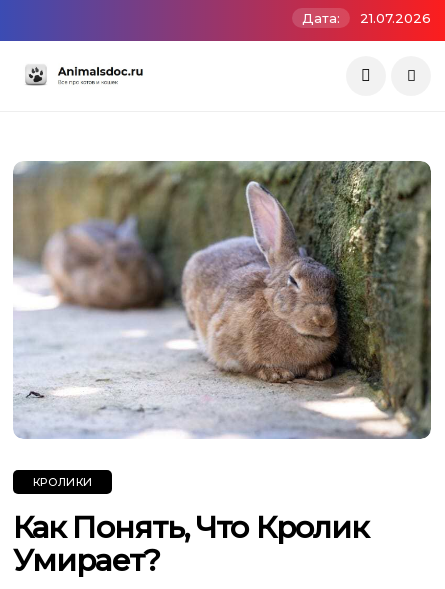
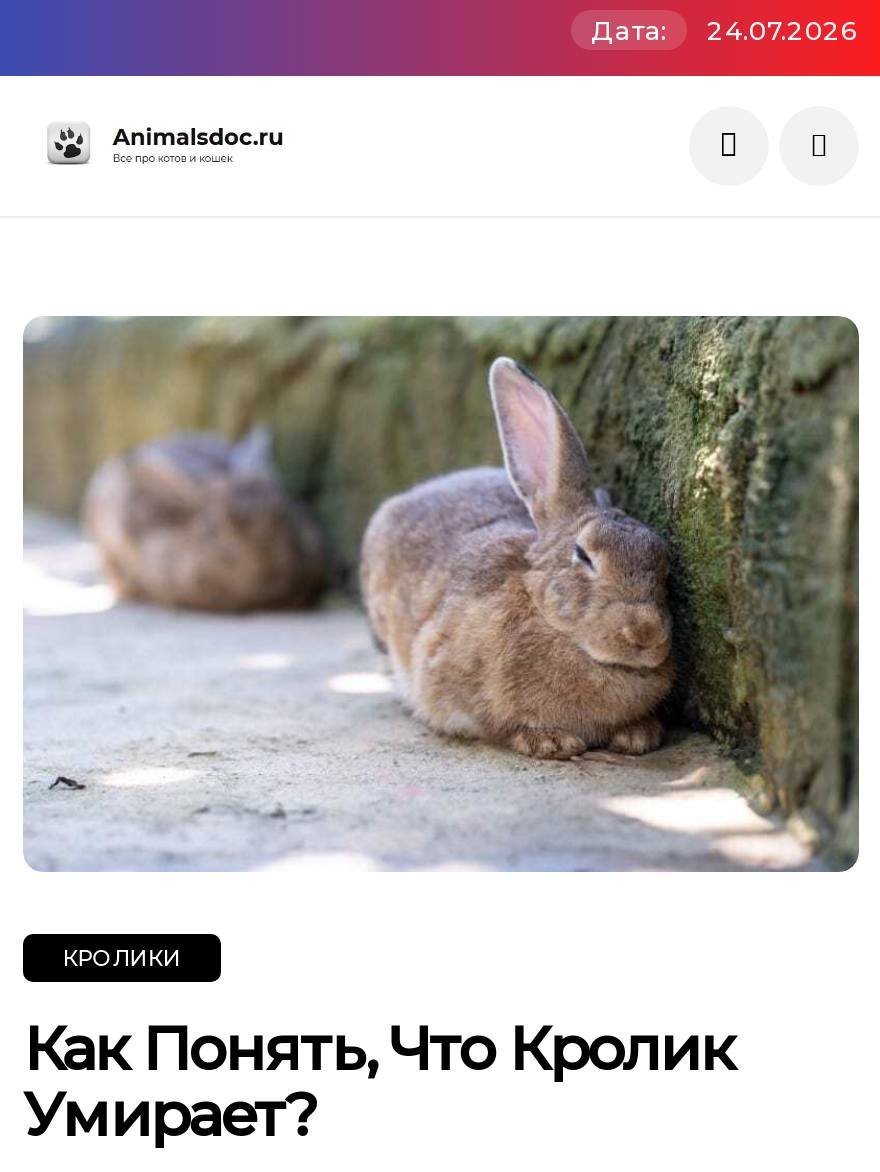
[302,10,431,26] Дата: 21.07.2026 -> [591,14,859,46] Дата: 24.07.2026

